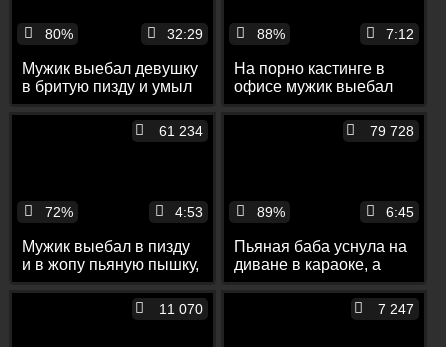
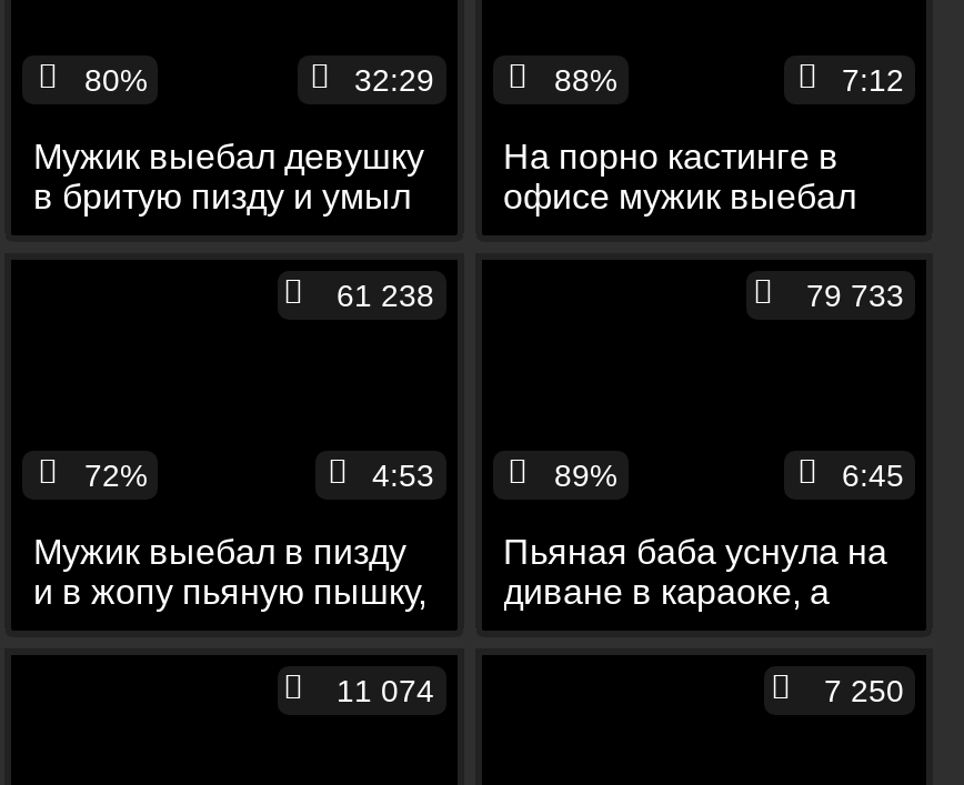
[158,123,202,139] 61 234 -> [337,277,434,312] 61 238
[370,123,414,139] 79 728 -> [806,277,904,312] 79 733
[158,301,202,317] 11 070 -> [337,674,434,709] 11 074
[378,301,414,317] 7 247 -> [824,674,904,709] 7 250

